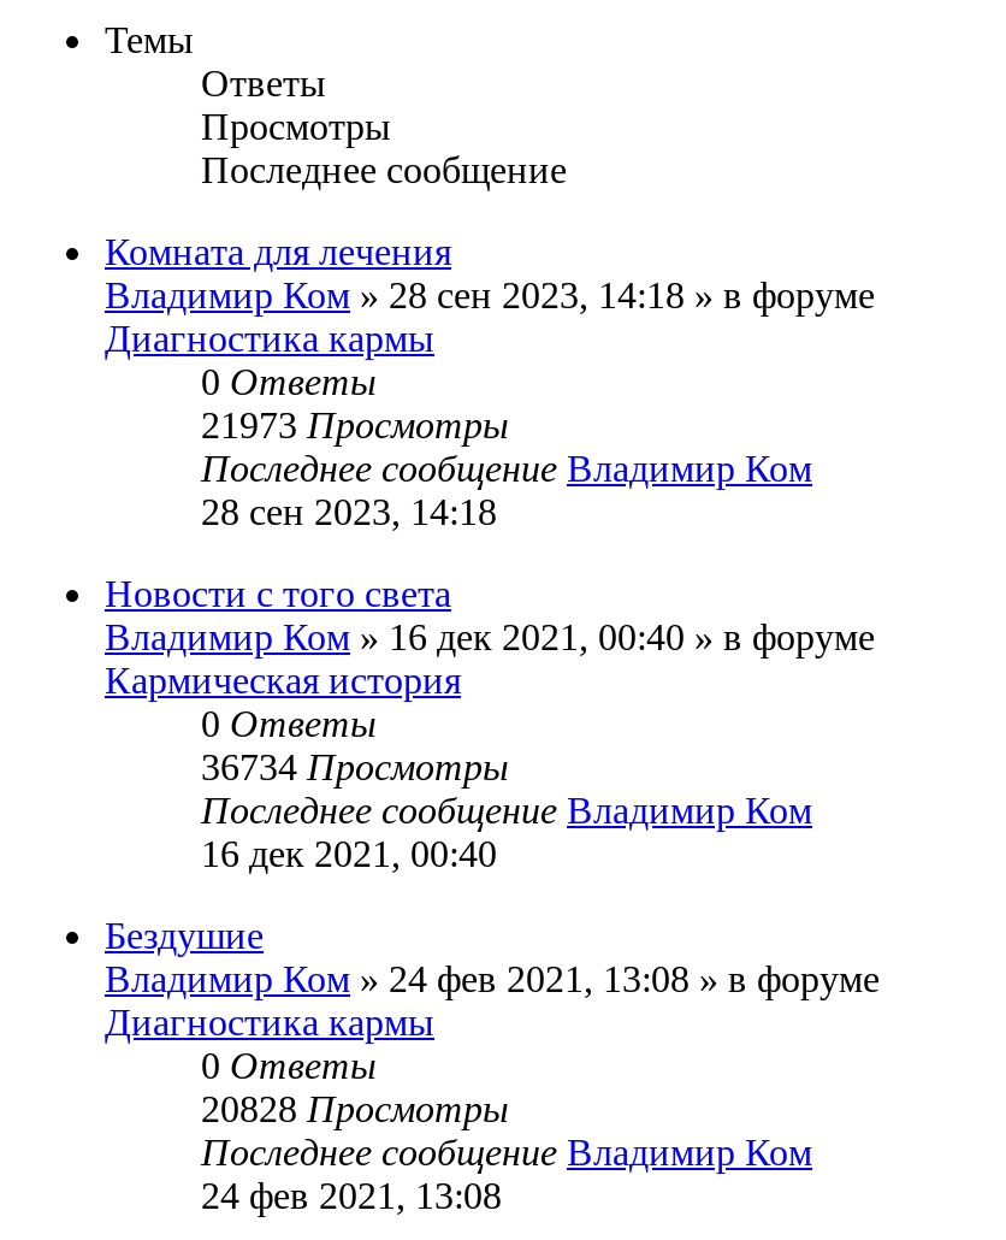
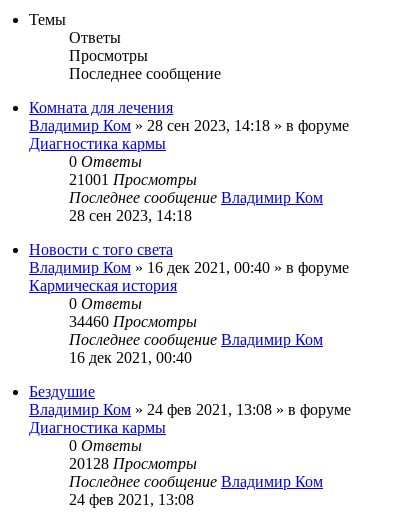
[201,405,509,445] 21973 Просмотры -> [69,171,197,188] 21001 Просмотры
[201,746,509,787] 36734 Просмотры -> [69,313,197,330] 34460 Просмотры
[201,1088,509,1129] 20828 Просмотры -> [69,455,197,472] 20128 Просмотры

